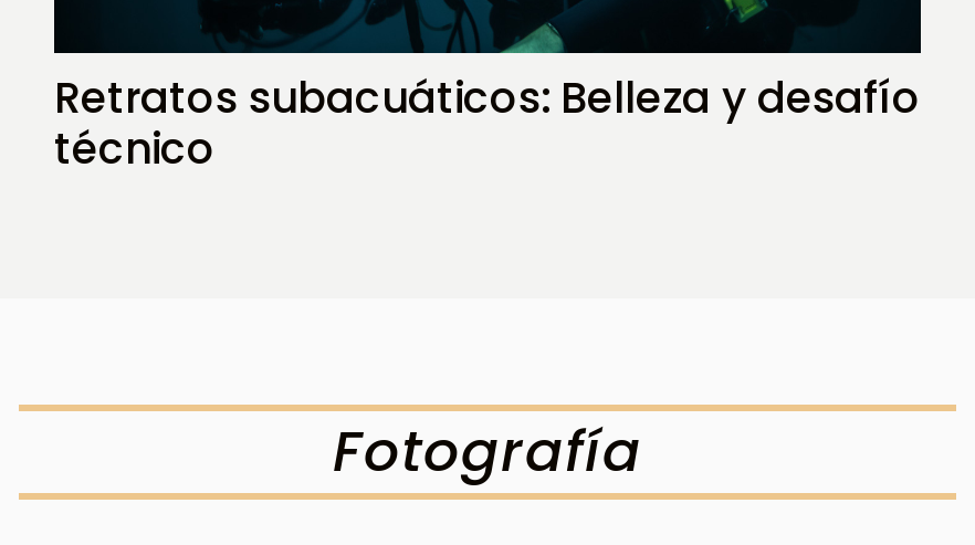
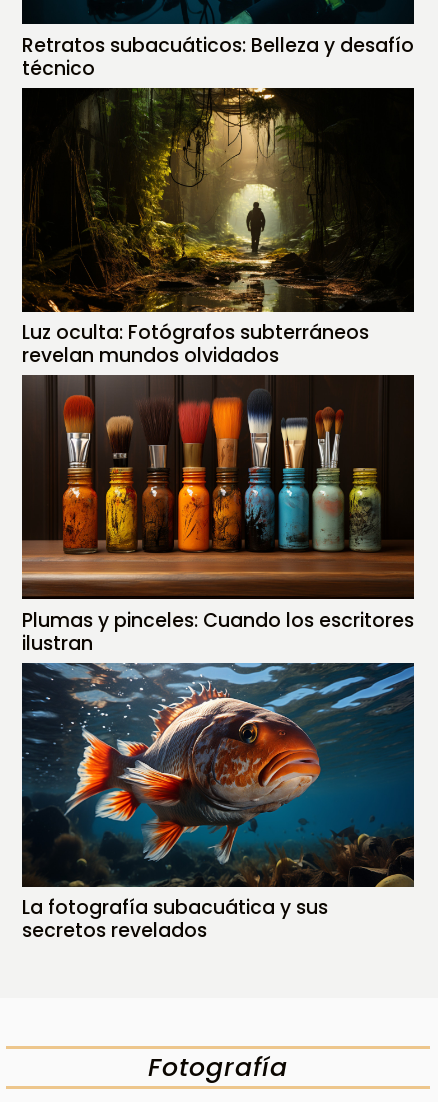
none -> [21,374,415,657] [image] | Plumas y pinceles: Cuando los escritores | ilustran
none -> [22,87,414,369] [image] | Luz oculta: Fotógrafos subterráneos | revelan mundos olvidados
none -> [22,662,415,944] [image] | La fotografía subacuática y sus | secretos revelados

